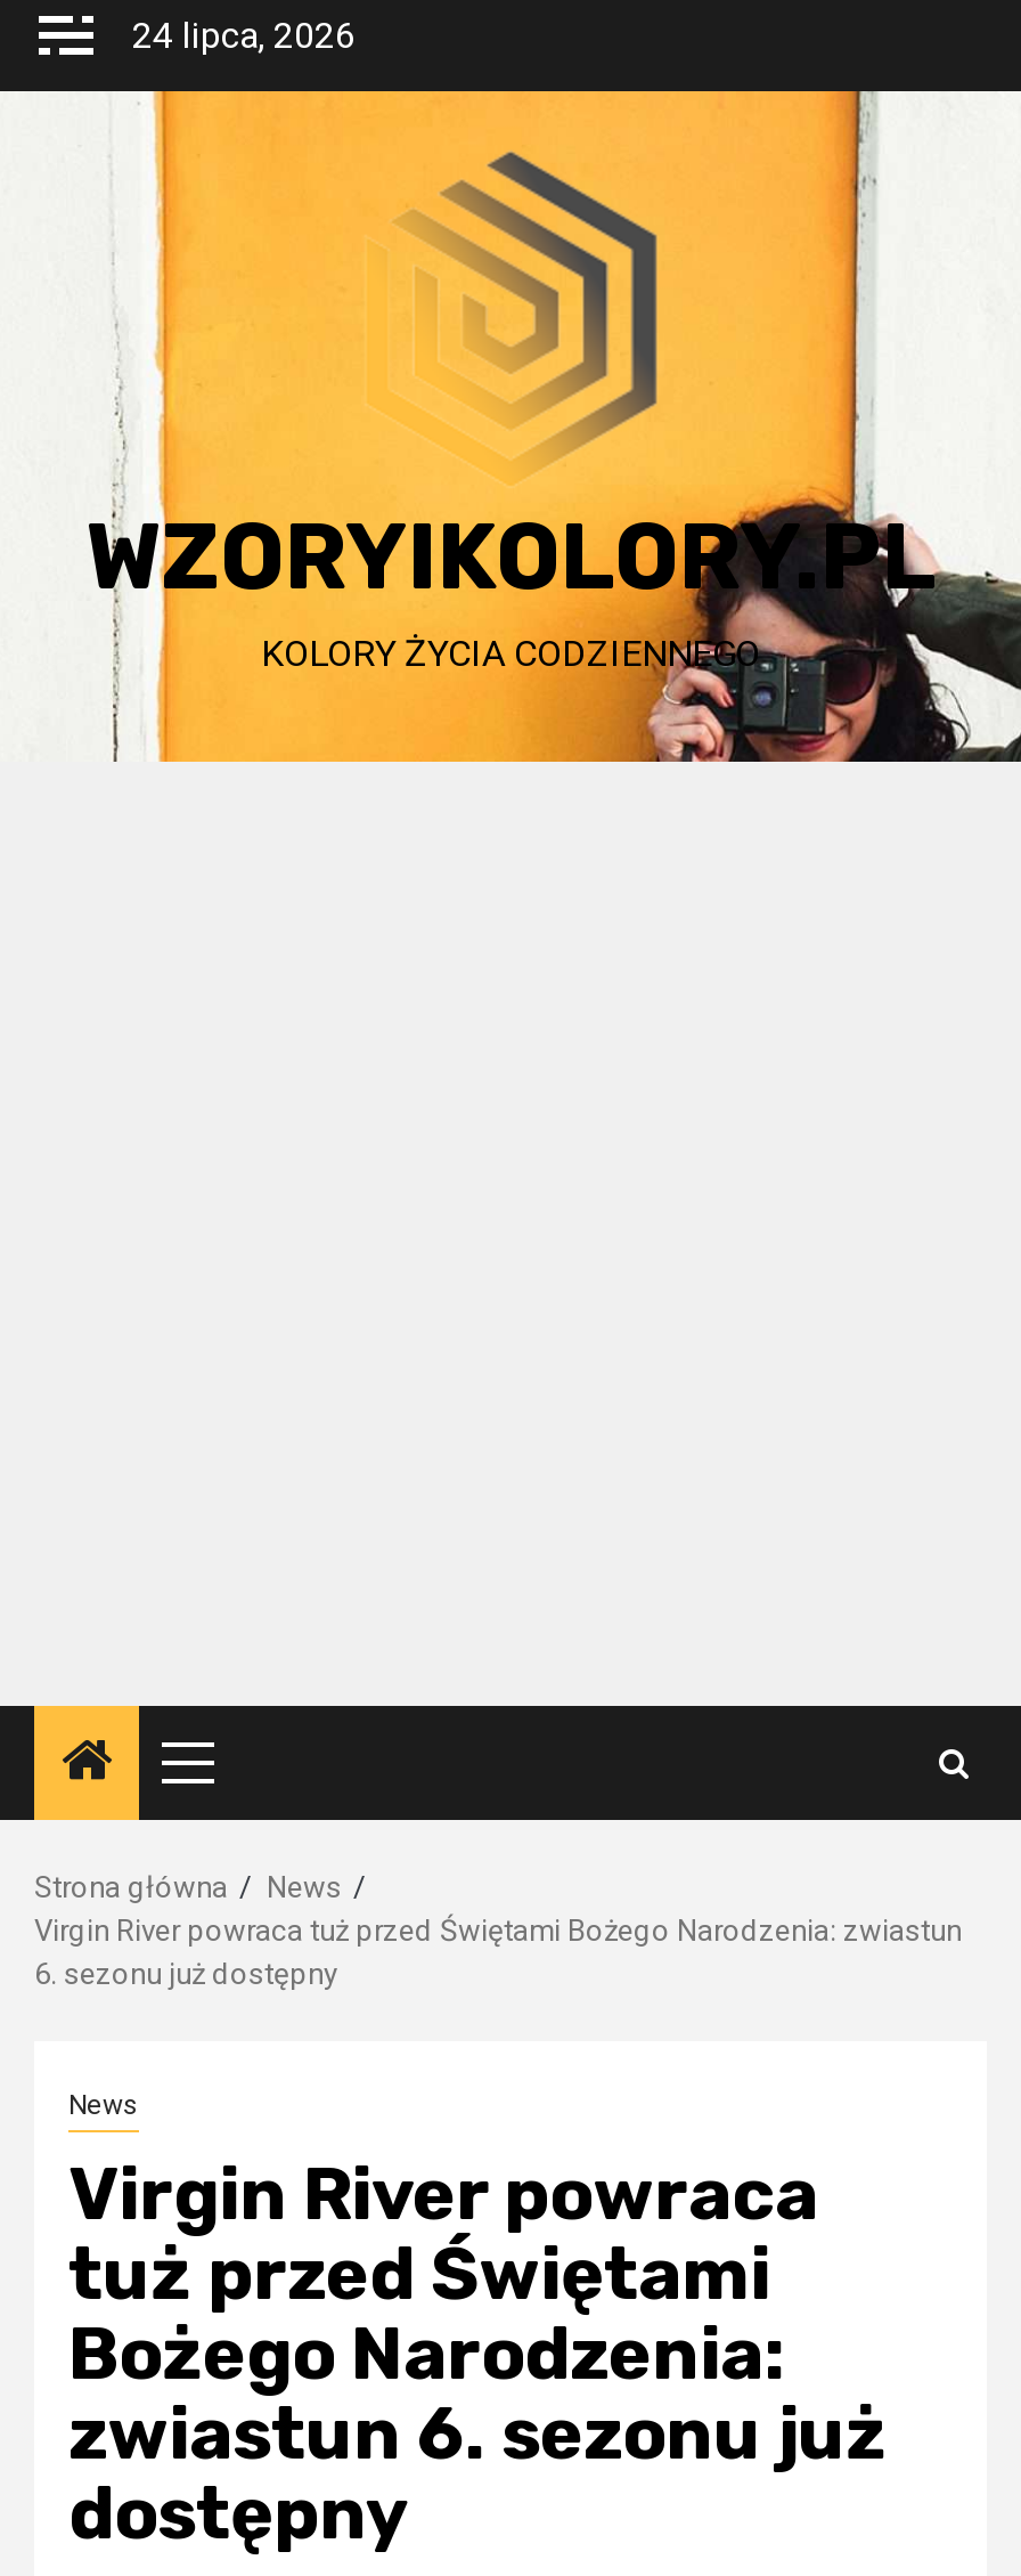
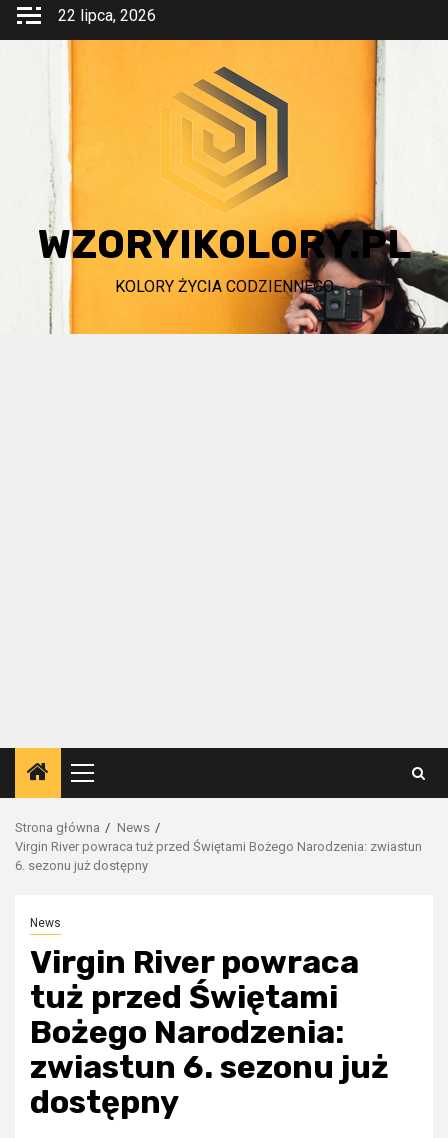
[132,14,356,57] 24 lipca, 2026 -> [58,6,156,25] 22 lipca, 2026

